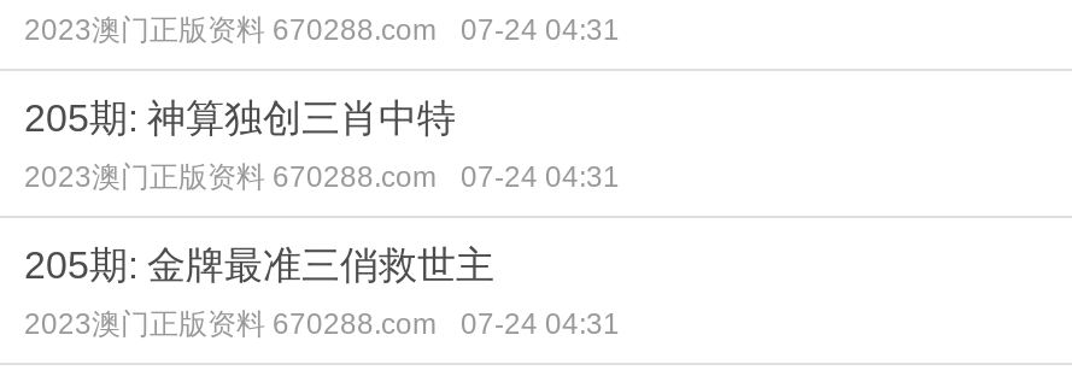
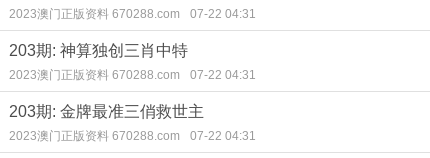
[24,13,620,47] 2023澳门正版资料 670288.com 07-24 04:31 -> [9,7,256,21] 2023澳门正版资料 670288.com 07-22 04:31
[24,98,456,139] 205期: 神算独创三肖中特 -> [9,42,188,59] 203期: 神算独创三肖中特
[24,160,620,194] 2023澳门正版资料 670288.com 07-24 04:31 -> [9,68,256,82] 2023澳门正版资料 670288.com 07-22 04:31
[24,245,494,286] 205期: 金牌最准三俏救世主 -> [9,103,204,120] 203期: 金牌最准三俏救世主
[24,307,620,341] 2023澳门正版资料 670288.com 07-24 04:31 -> [9,129,256,143] 2023澳门正版资料 670288.com 07-22 04:31

